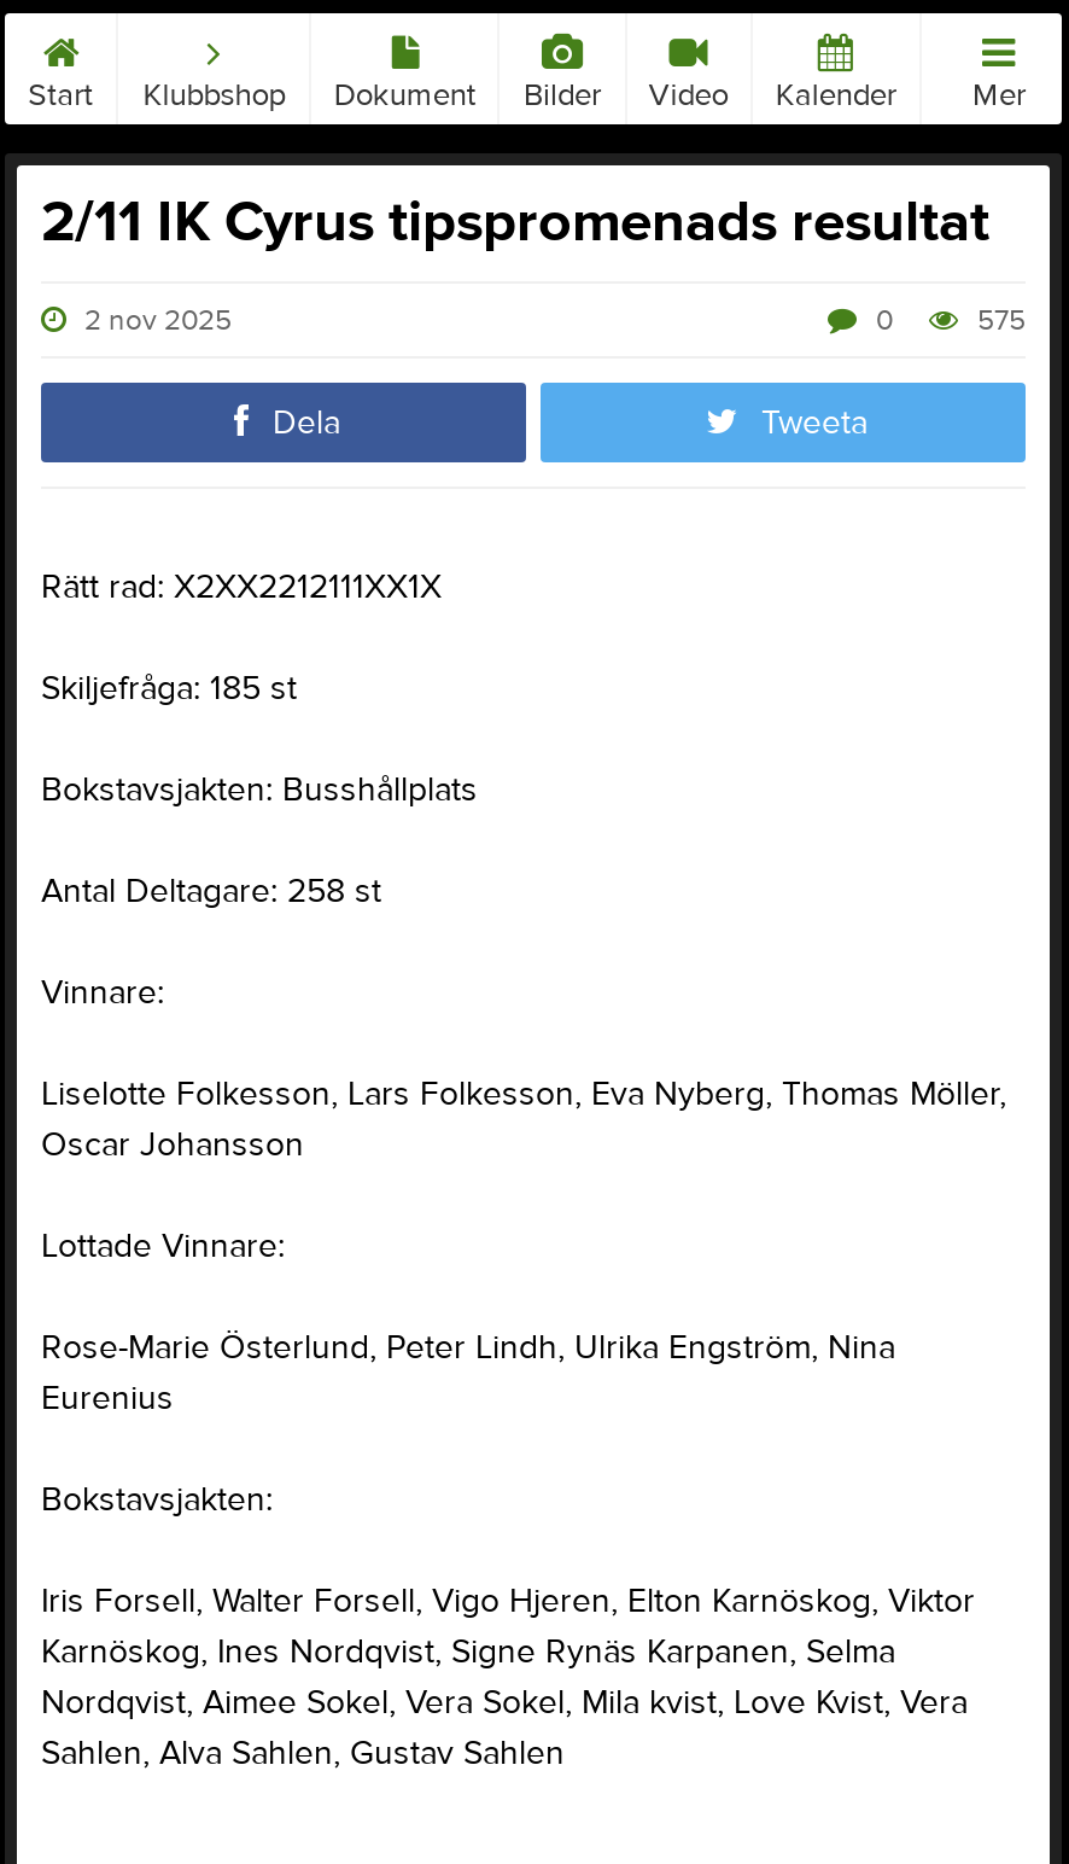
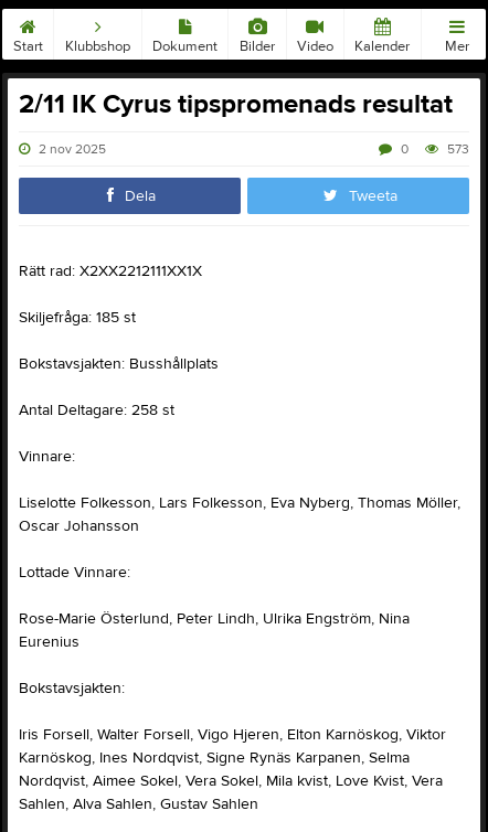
[869,301,1026,339] 0 575 -> [397,140,469,158] 0 573

